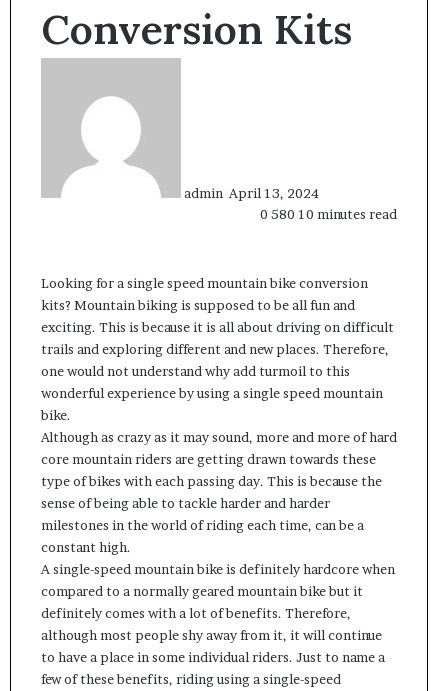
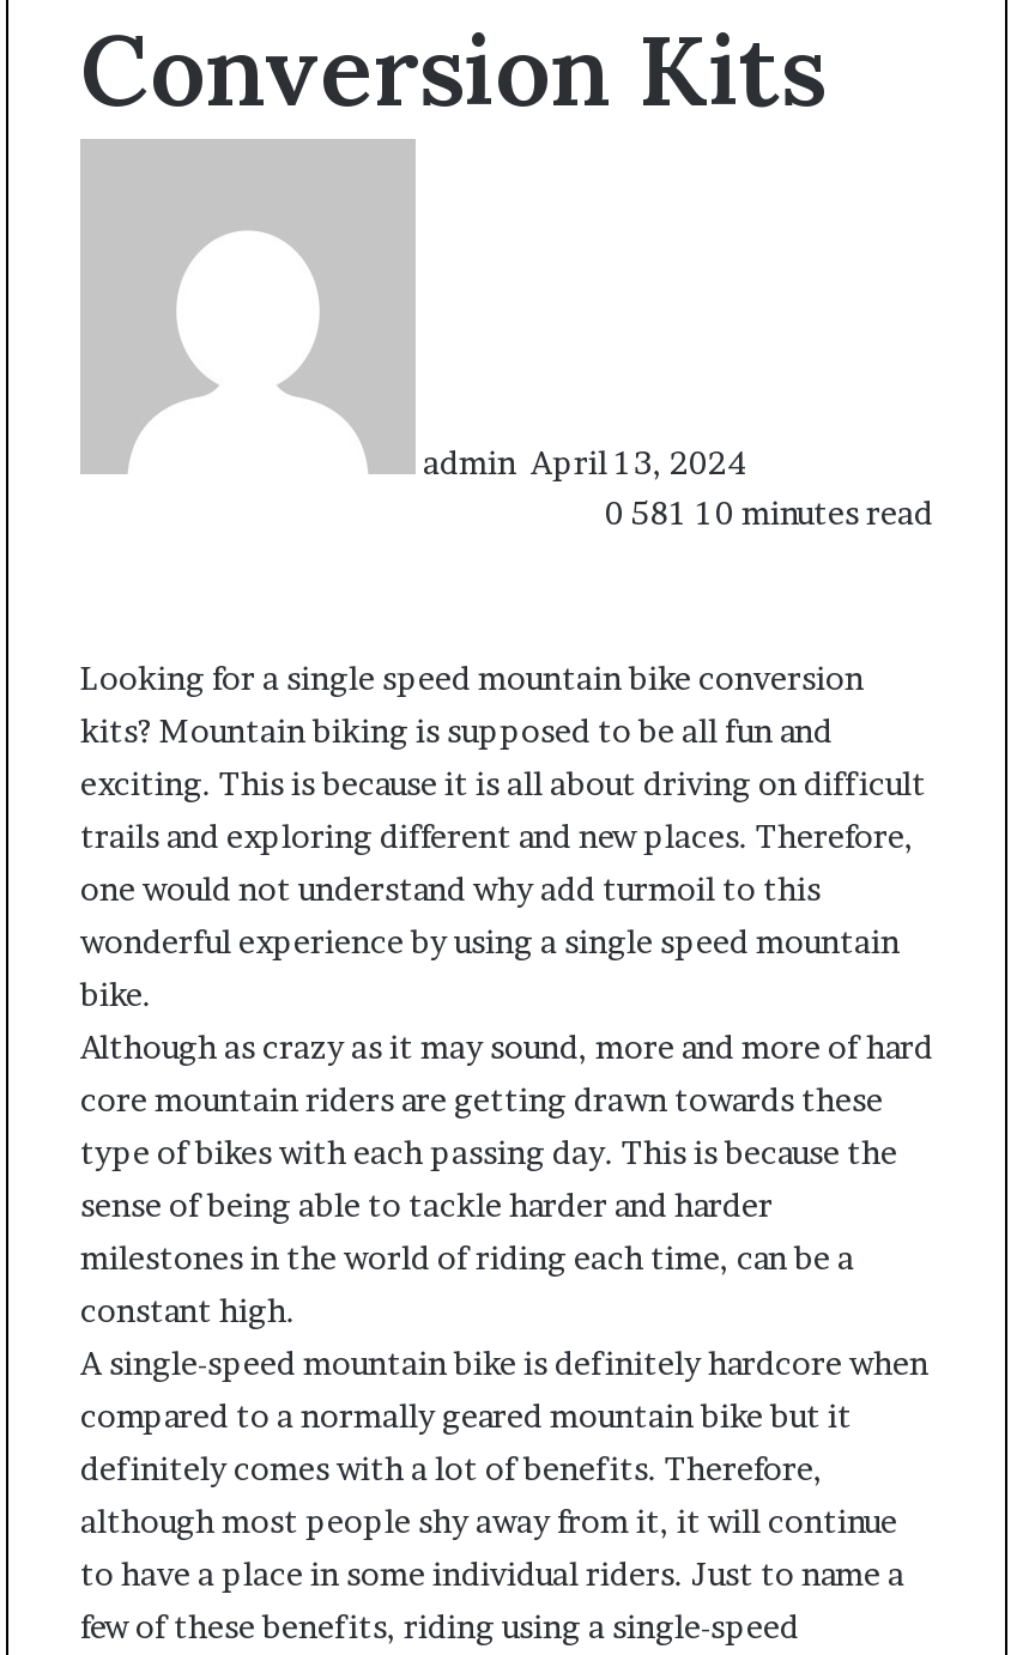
[260,206,397,222] 0 580 10 minutes read -> [605,493,933,532] 0 581 10 minutes read

